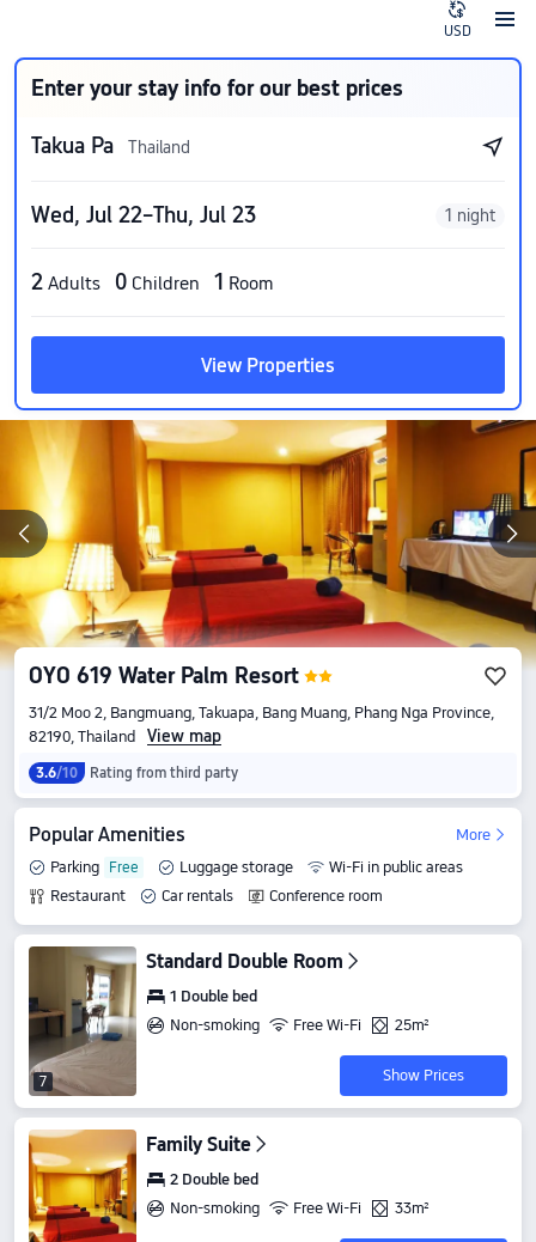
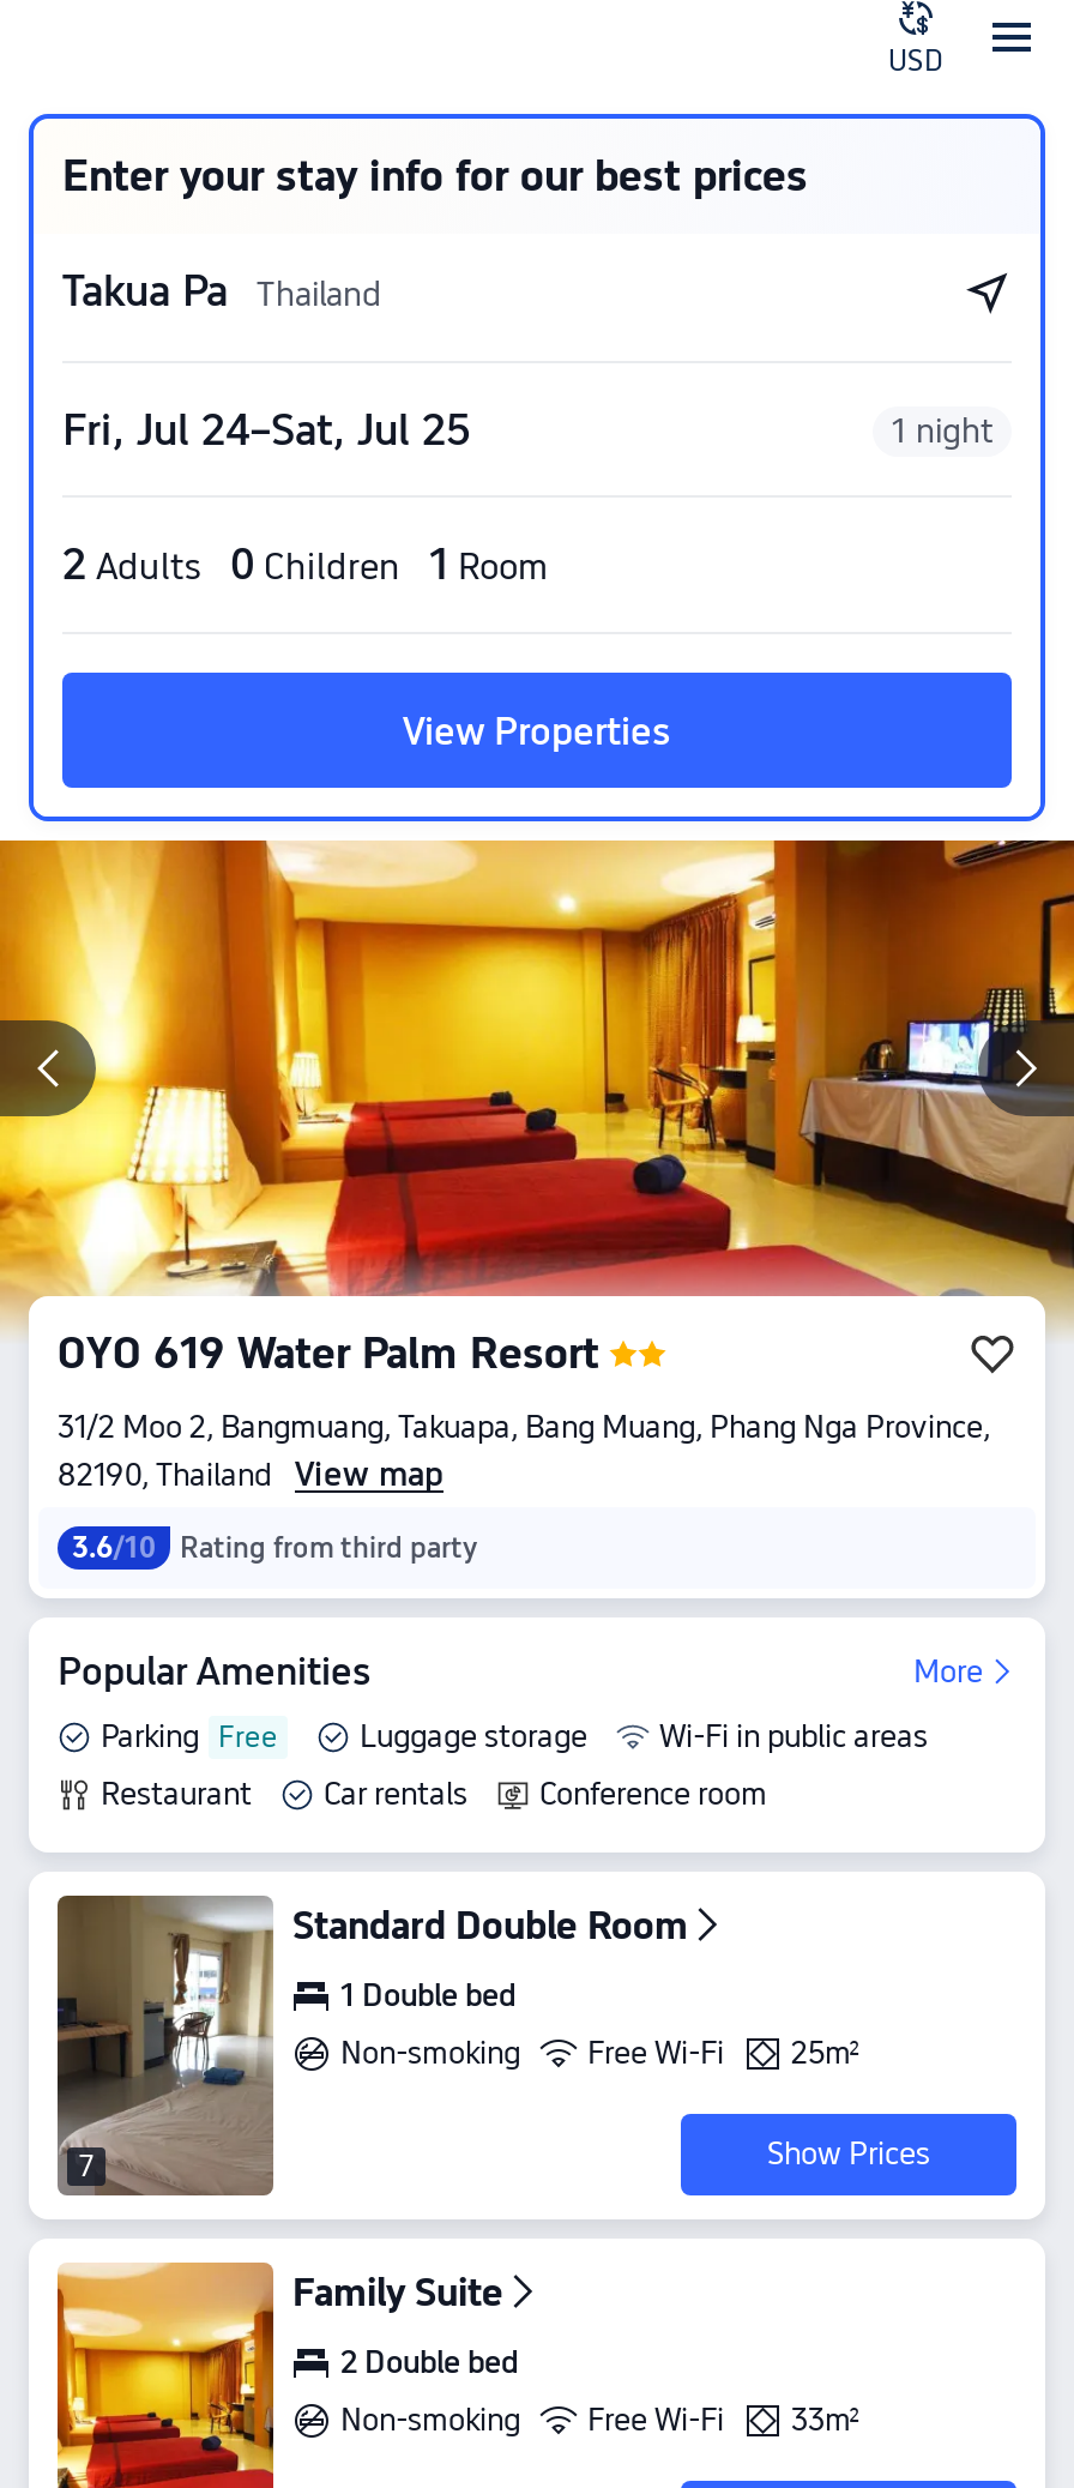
[31,202,256,227] Wed, Jul 22–Thu, Jul 23 -> [62,404,470,454] Fri, Jul 24–Sat, Jul 25

